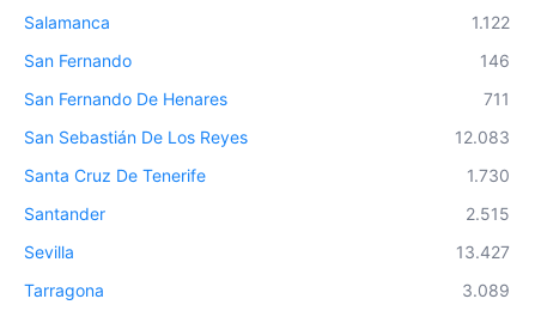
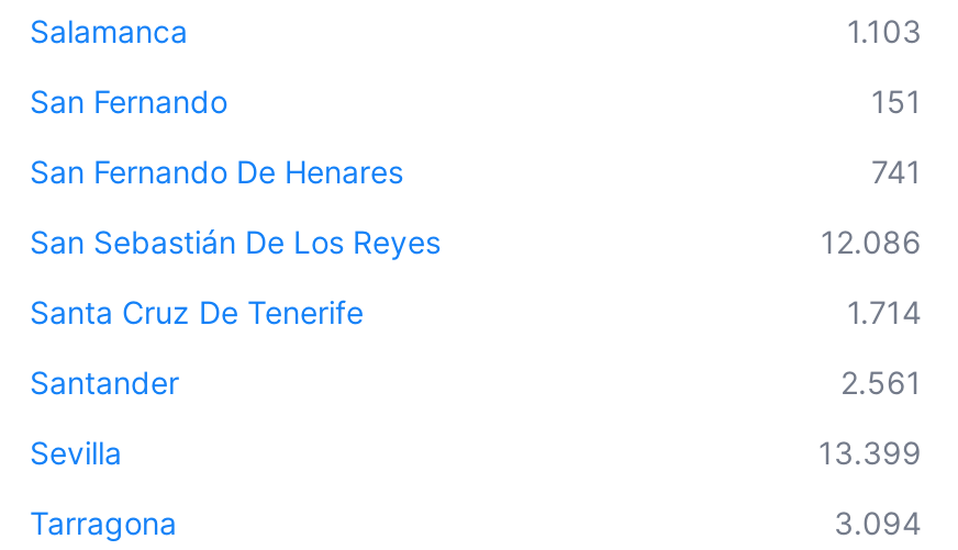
[472,11,510,32] 1.122 -> [847,11,922,49] 1.103
[480,50,510,70] 146 -> [871,81,922,119] 151
[484,88,510,108] 711 -> [871,152,922,189] 741
[455,126,510,147] 12.083 -> [821,222,922,259] 12.086
[467,165,510,185] 1.730 -> [847,292,922,330] 1.714
[466,203,510,223] 2.515 -> [840,362,922,400] 2.561
[456,241,510,261] 13.427 -> [818,433,922,470] 13.399
[462,279,510,300] 3.089 -> [834,503,922,540] 3.094

